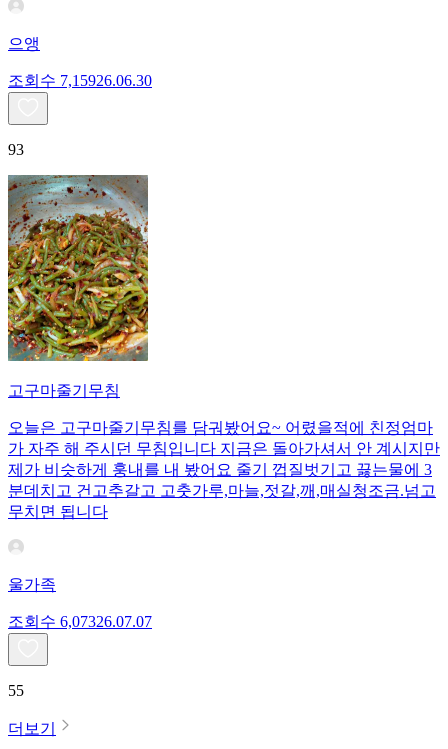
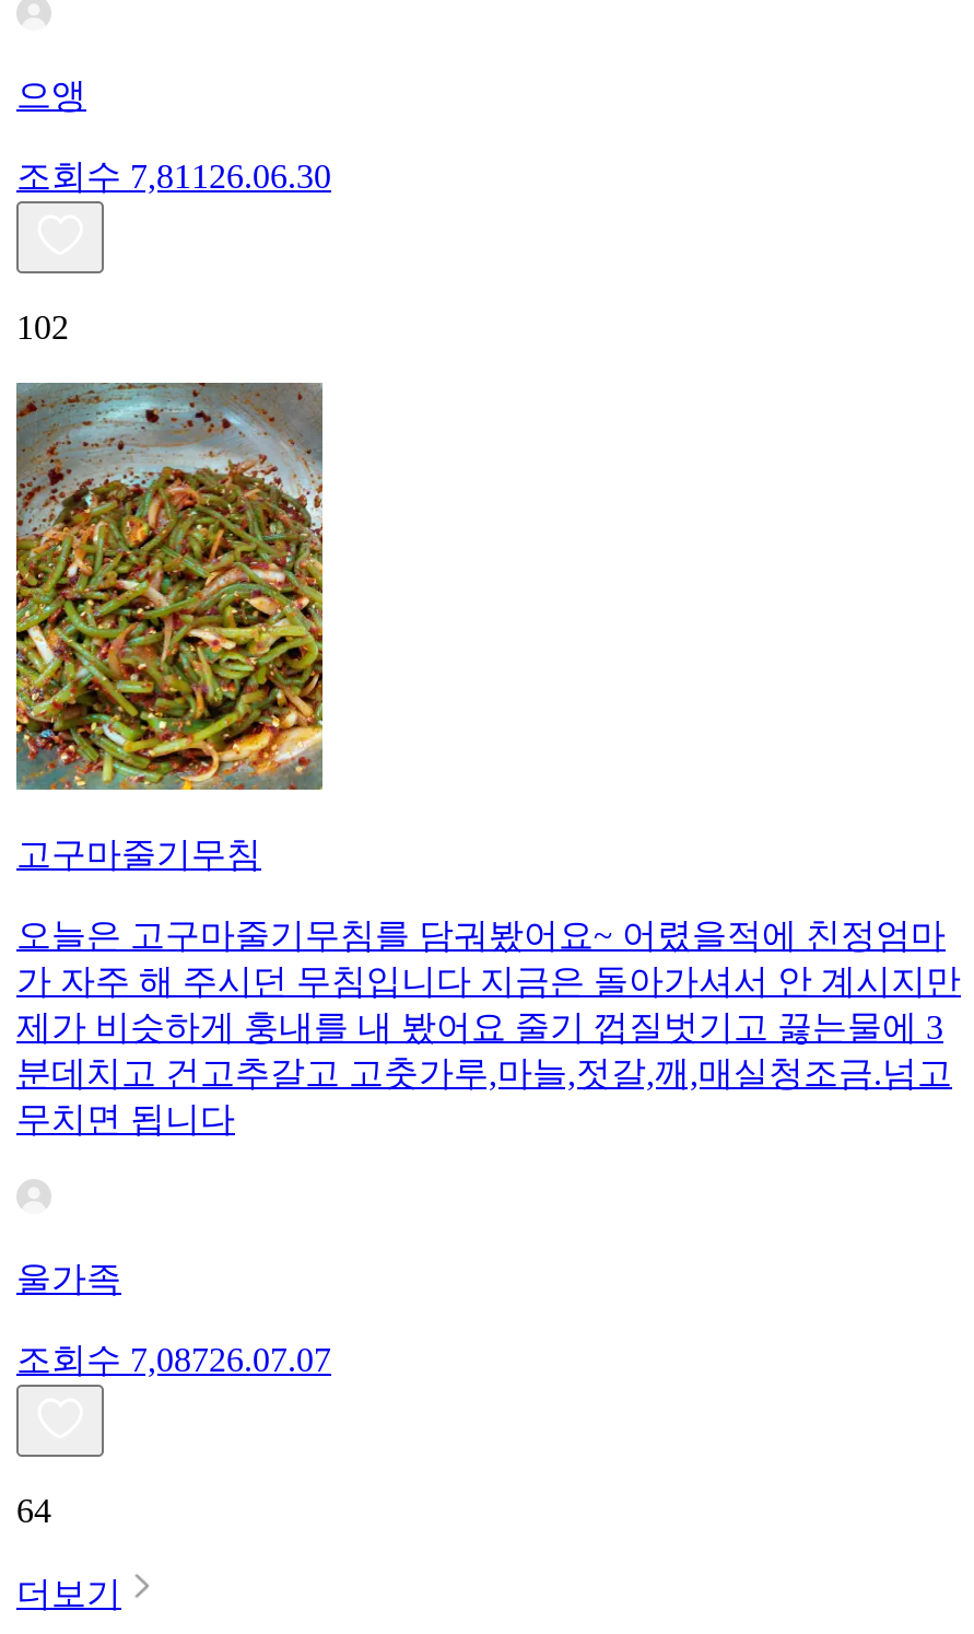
[8,72,152,89] 조회수 7,159 26.06.30 -> [16,157,331,194] 조회수 7,811 26.06.30
[8,141,24,158] 93 -> [16,308,69,345] 102
[8,613,152,630] 조회수 6,07326.07.07 -> [16,1340,331,1377] 조회수 7,08726.07.07
[8,682,24,699] 55 -> [16,1491,51,1528] 64

